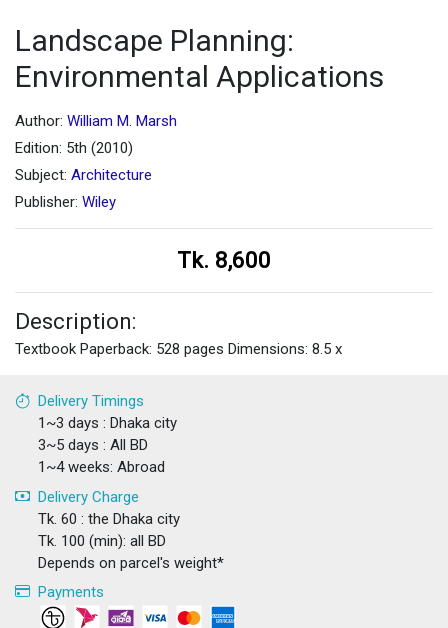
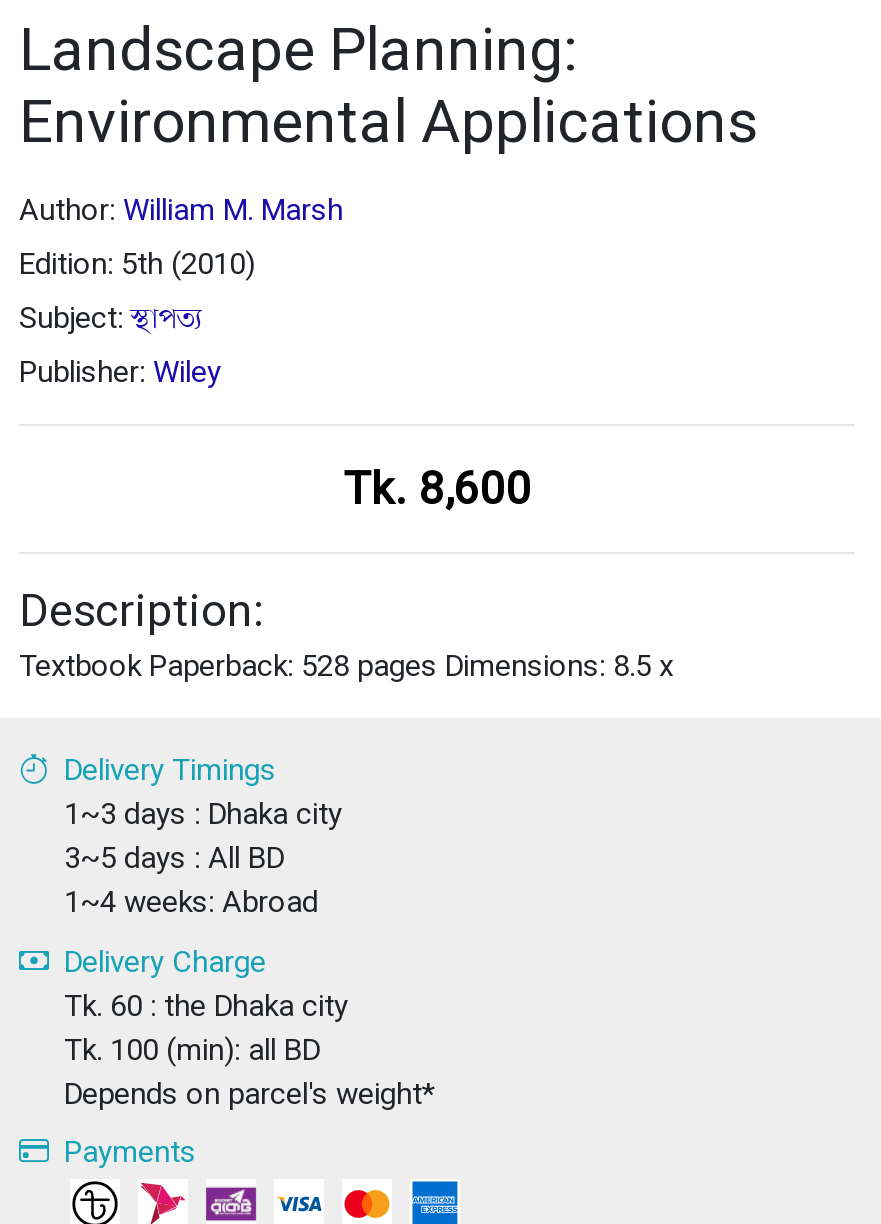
[15,165,152,183] Subject: Architecture -> [19,299,203,335] Subject: স্থাপত্য

